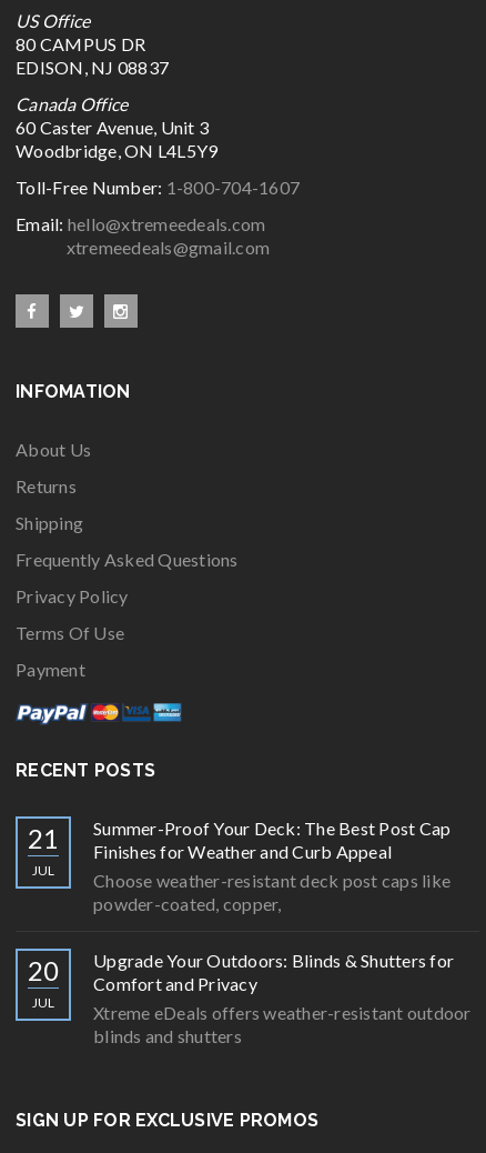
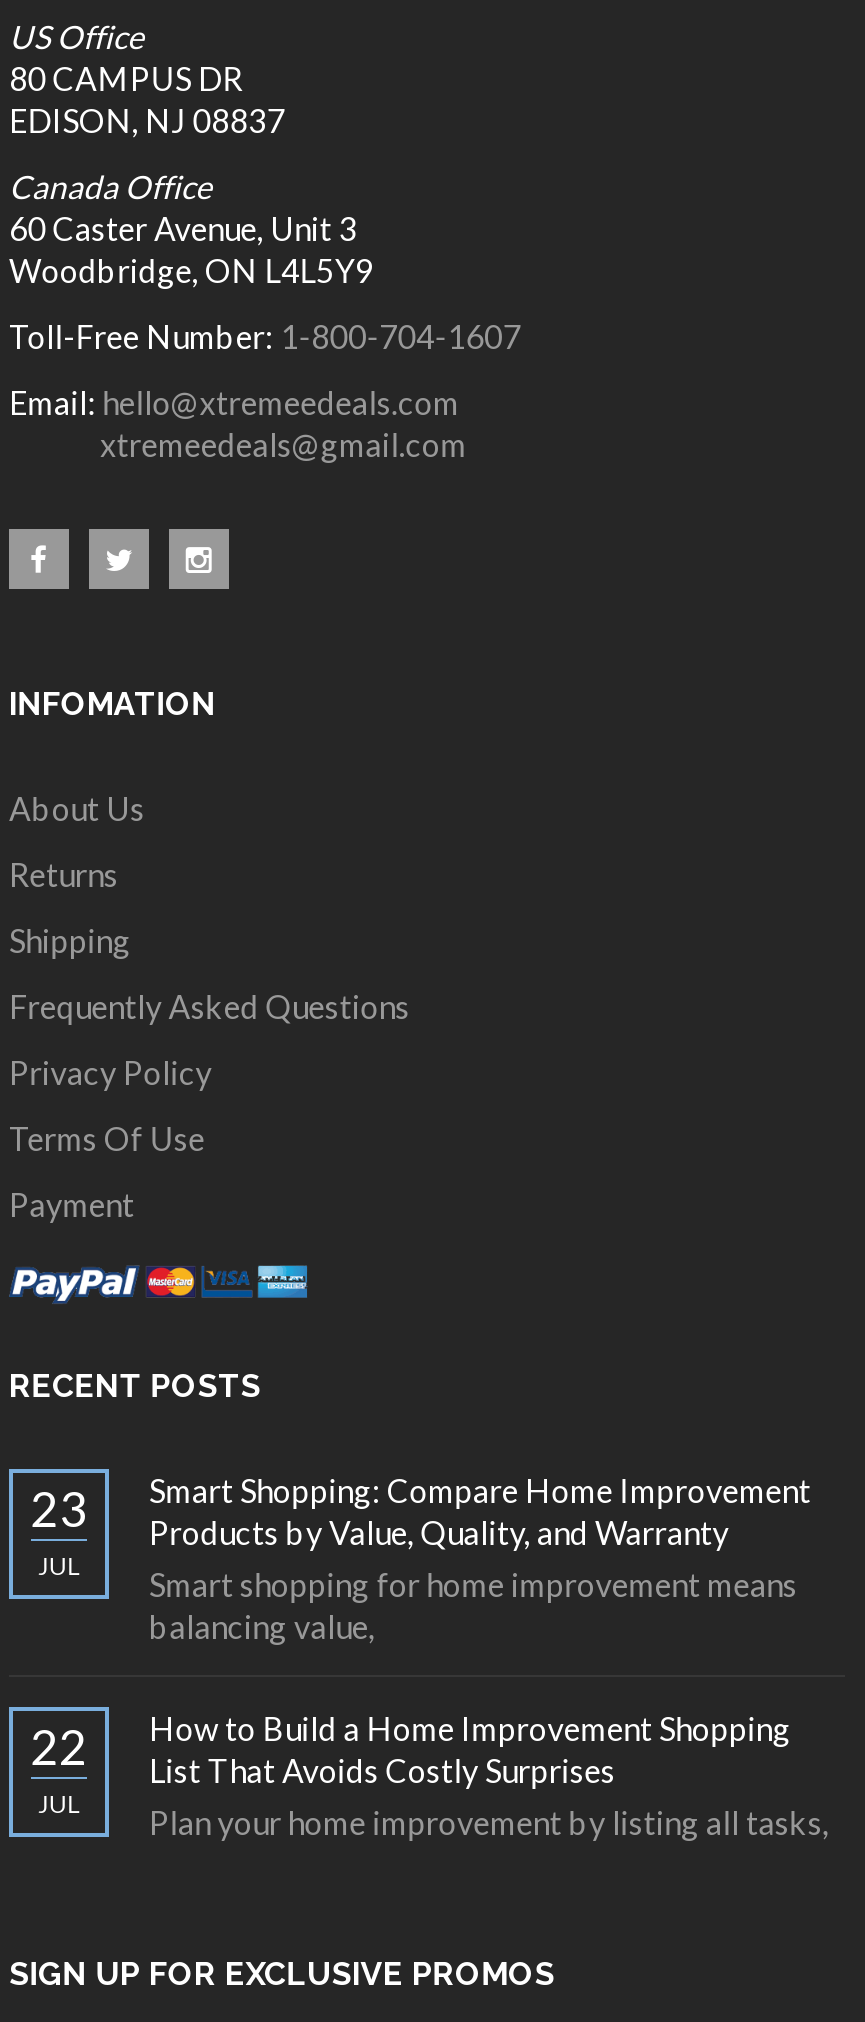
[28,822,59,854] 21 -> [31,1479,87,1537] 23
[93,818,451,914] Summer-Proof Your Deck: The Best Post Cap | Finishes for Weather and Curb Appeal | Choose weather-resistant deck post caps like | powder-coated, copper, -> [149,1471,811,1645] Smart Shopping: Compare Home Improvement | Products by Value, Quality, and Warranty | Smart shopping for home improvement means | balancing value,
[28,954,59,986] 20 -> [31,1717,87,1775] 22
[93,950,471,1046] Upgrade Your Outdoors: Blinds & Shutters for | Comfort and Privacy | Xtreme eDeals offers weather-resistant outdoor | blinds and shutters -> [149,1709,829,1841] How to Build a Home Improvement Shopping | List That Avoids Costly Surprises | Plan your home improvement by listing all tasks,

